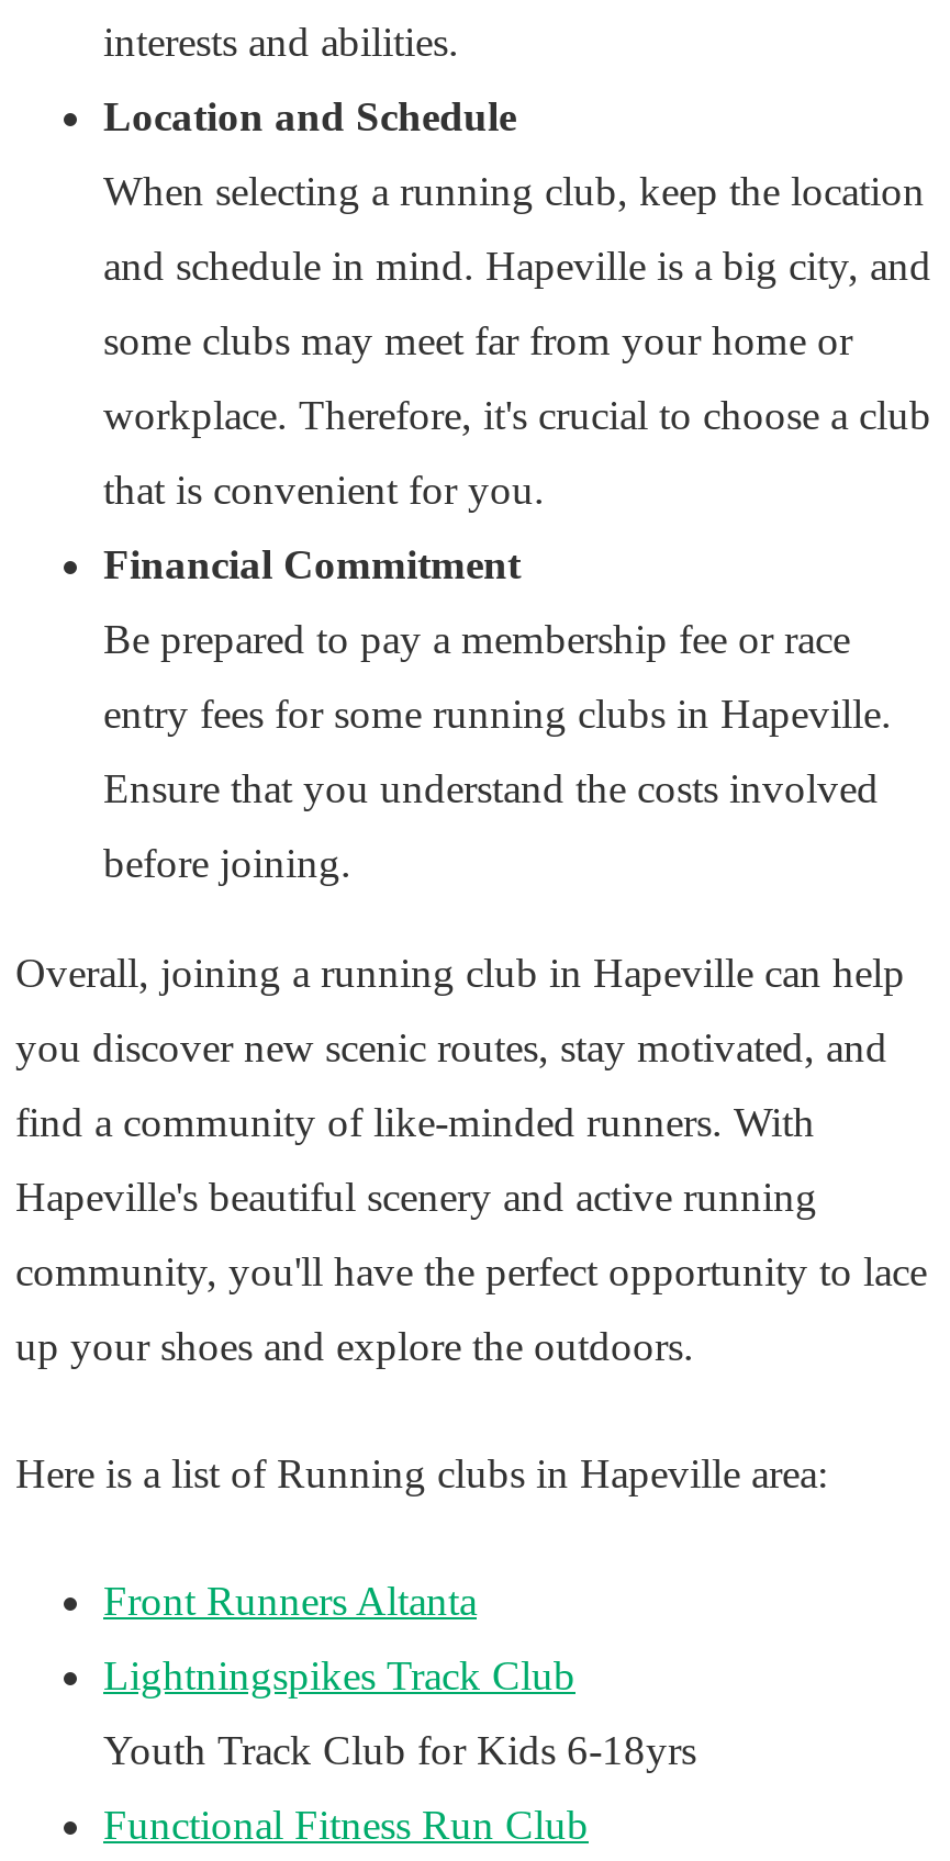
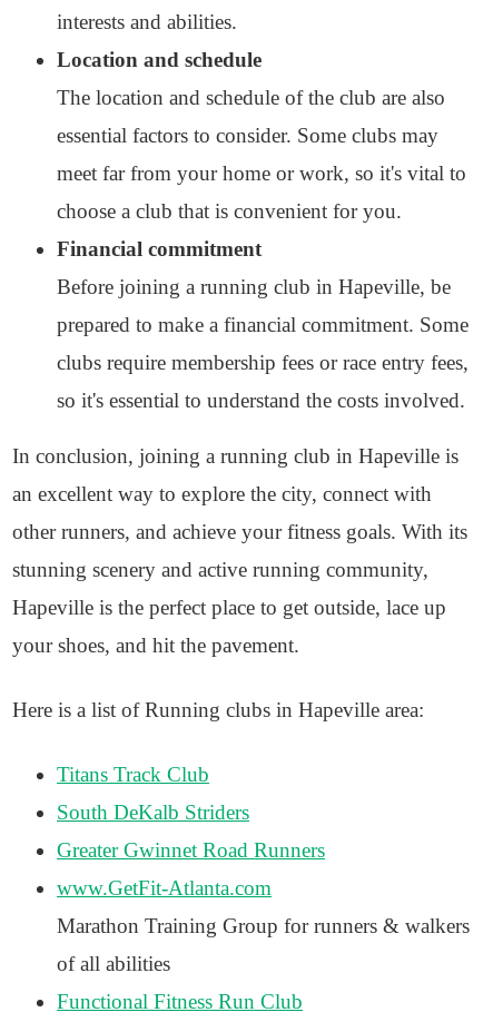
[15,93,931,1369] Location and Schedule | When selecting a running club, keep the location | and schedule in mind. Hapeville is a big city, and | some clubs may meet far from your home or | workplace. Therefore, it's crucial to choose a club | that is convenient for you. | Financial Commitment | Be prepared to pay a membership fee or race | entry fees for some running clubs in Hapeville. | Ensure that you understand the costs involved | before joining. | Overall, joining a running club in Hapeville can help | you discover new scenic routes, stay motivated, and | find a community of like-minded runners. With | Hapeville's beautiful scenery and active running | community, you'll have the perfect opportunity to lace | up your shoes and explore the outdoors. -> [12,48,469,657] Location and schedule | The location and schedule of the club are also | essential factors to consider. Some clubs may | meet far from your home or work, so it's vital to | choose a club that is convenient for you. | Financial commitment | Before joining a running club in Hapeville, be | prepared to make a financial commitment. Some | clubs require membership fees or race entry fees, | so it's essential to understand the costs involved. | In conclusion, joining a running club in Hapeville is | an excellent way to explore the city, connect with | other runners, and achieve your fitness goals. With its | stunning scenery and active running community, | Hapeville is the perfect place to get outside, lace up | your shoes, and hit the pavement.
moved [15,1450,828,1496] -> [12,698,424,721]: Here is a list of Running clubs in Hapeville area:
[103,1578,696,1773] Front Runners Altanta | Lightningspikes Track Club | Youth Track Club for Kids 6-18yrs -> [57,763,470,975] Titans Track Club | South DeKalb Striders | Greater Gwinnet Road Runners | www.GetFit-Atlanta.com | Marathon Training Group for runners & walkers | of all abilities

